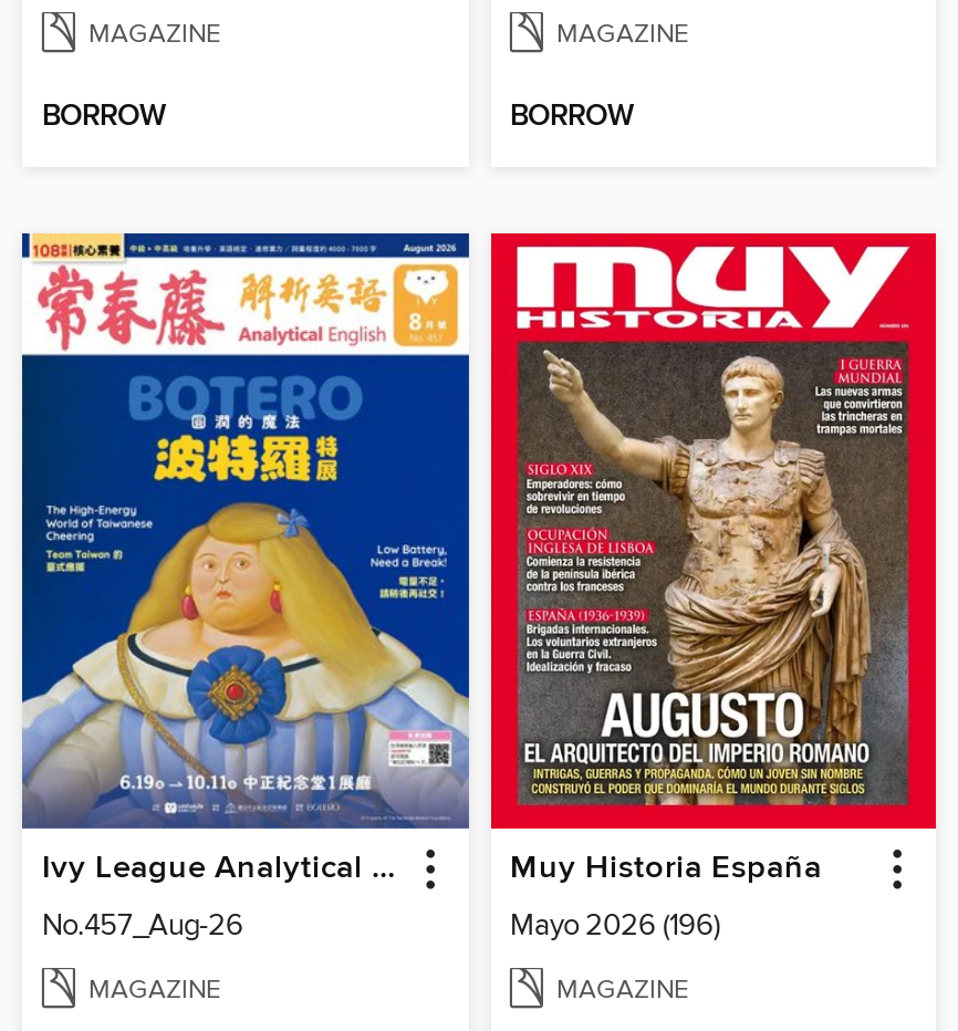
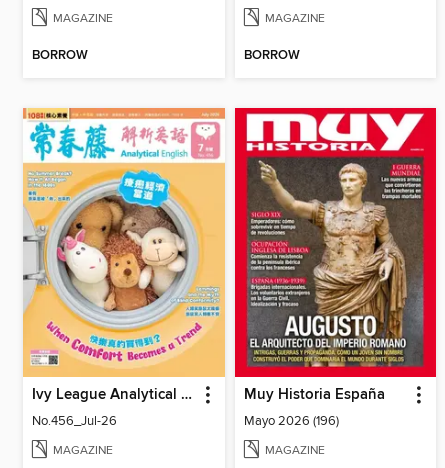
[20,231,471,943] [image] | No.457_Aug-26 -> [22,107,226,429] [image] | No.456_Jul-26

